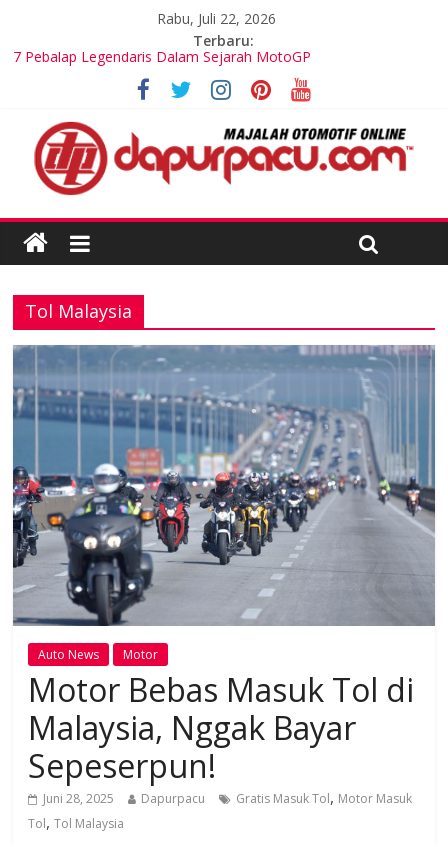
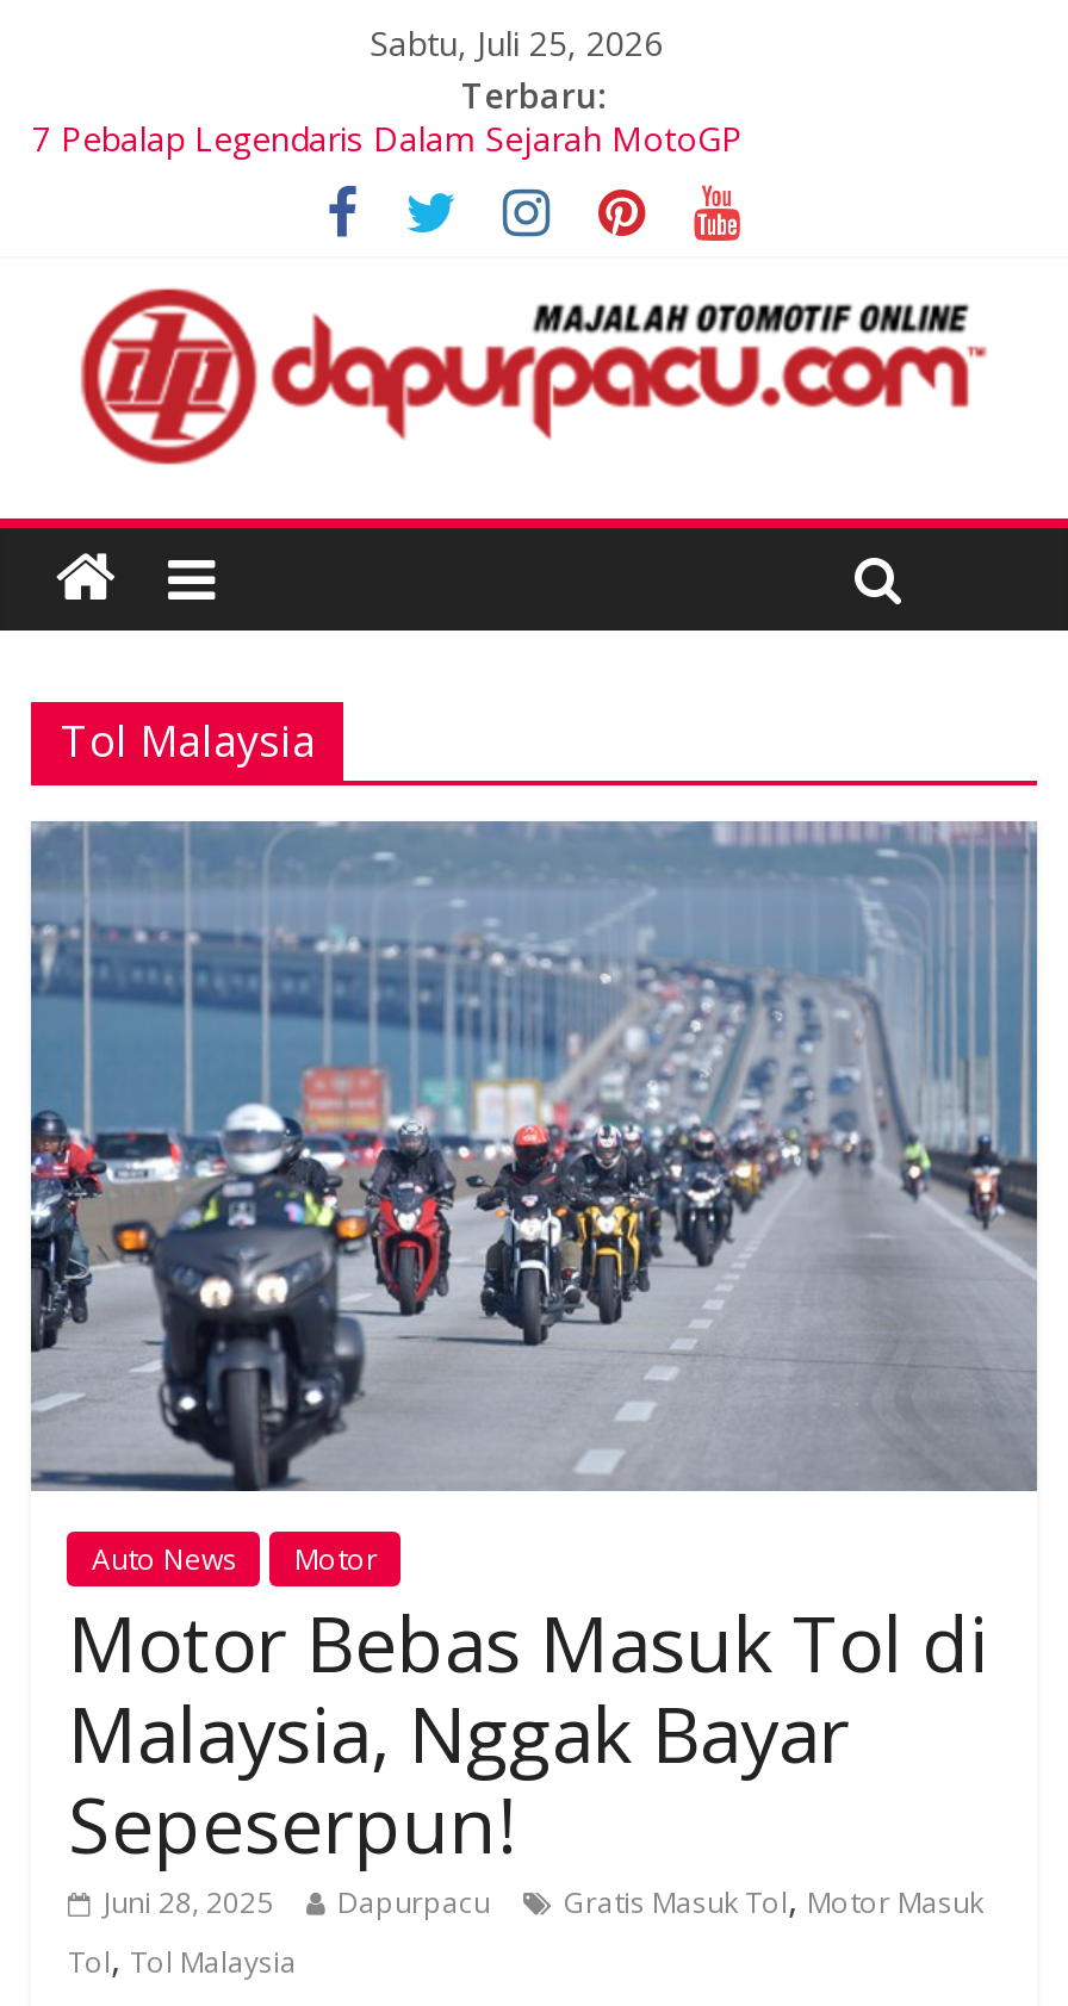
[157,9,276,28] Rabu, Juli 22, 2026 -> [370,20,663,66] Sabtu, Juli 25, 2026

